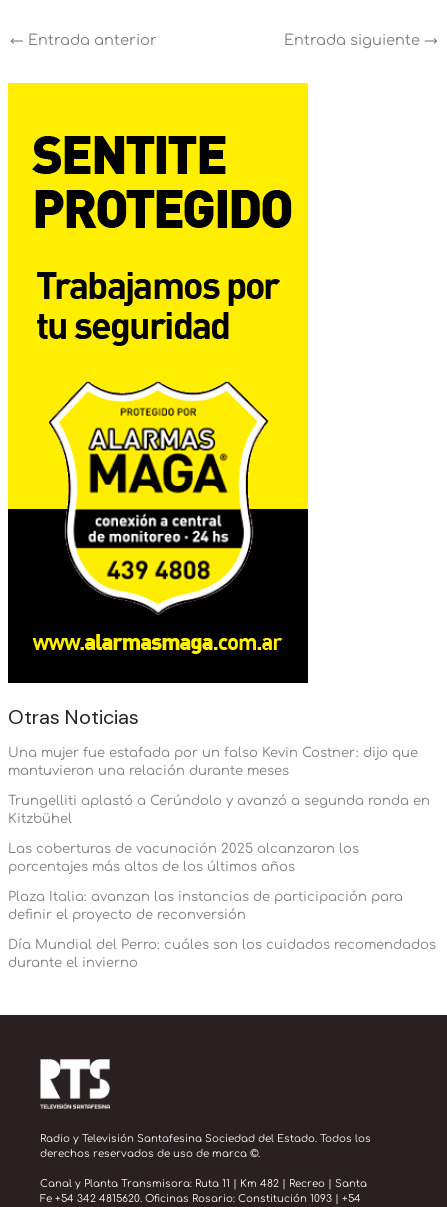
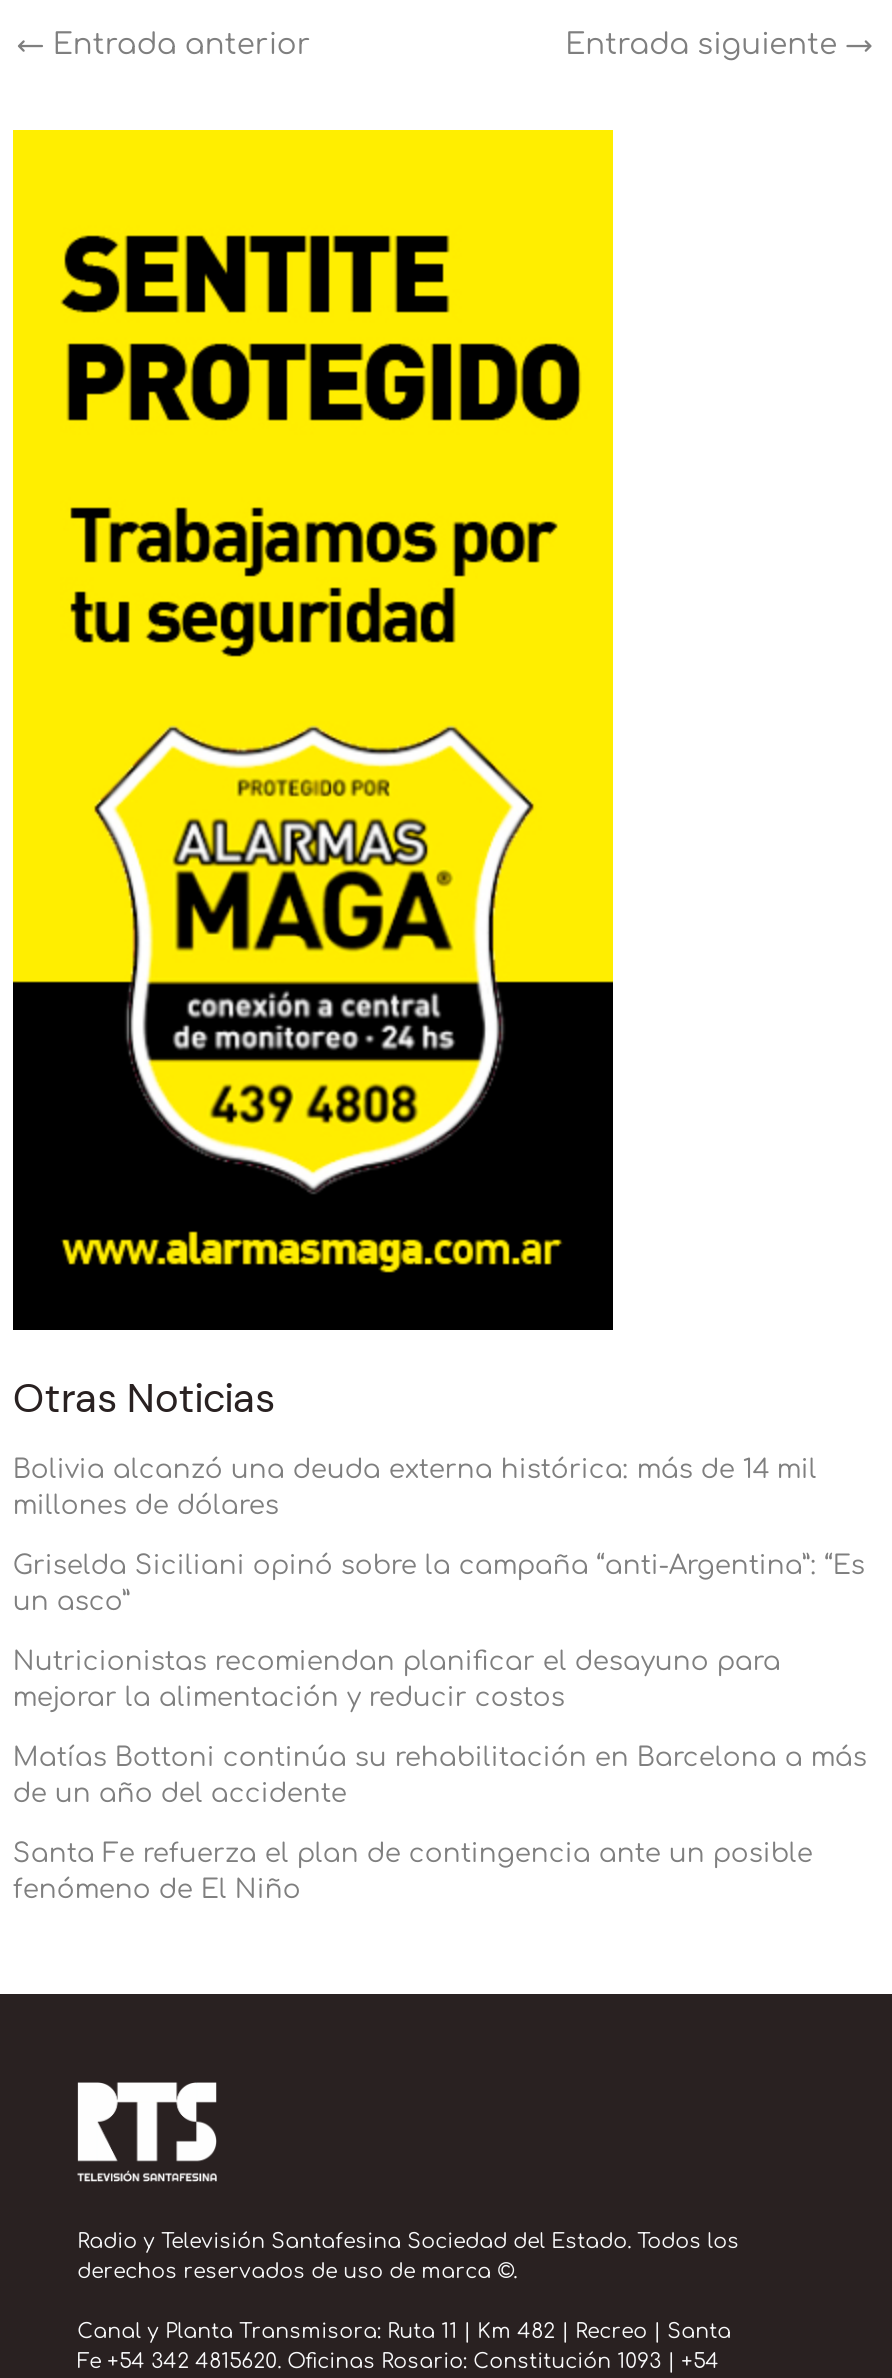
[8,745,418,778] Una mujer fue estafada por un falso Kevin Costner: dijo que | mantuvieron una relación durante meses -> [13,1455,817,1521] Bolivia alcanzó una deuda externa histórica: más de 14 mil | millones de dólares
[8,793,430,826] Trungelliti aplastó a Cerúndolo y avanzó a segunda ronda en | Kitzbühel -> [13,1551,865,1617] Griselda Siciliani opinó sobre la campaña “anti-Argentina”: “Es | un asco”
[8,841,359,874] Las coberturas de vacunación 2025 alcanzaron los | porcentajes más altos de los últimos años -> [13,1647,781,1713] Nutricionistas recomiendan planificar el desayuno para | mejorar la alimentación y reducir costos
[8,889,403,922] Plaza Italia: avanzan las instancias de participación para | definir el proyecto de reconversión -> [13,1743,867,1809] Matías Bottoni continúa su rehabilitación en Barcelona a más | de un año del accidente
[8,937,436,970] Día Mundial del Perro: cuáles son los cuidados recomendados | durante el invierno -> [13,1839,813,1905] Santa Fe refuerza el plan de contingencia ante un posible | fenómeno de El Niño

